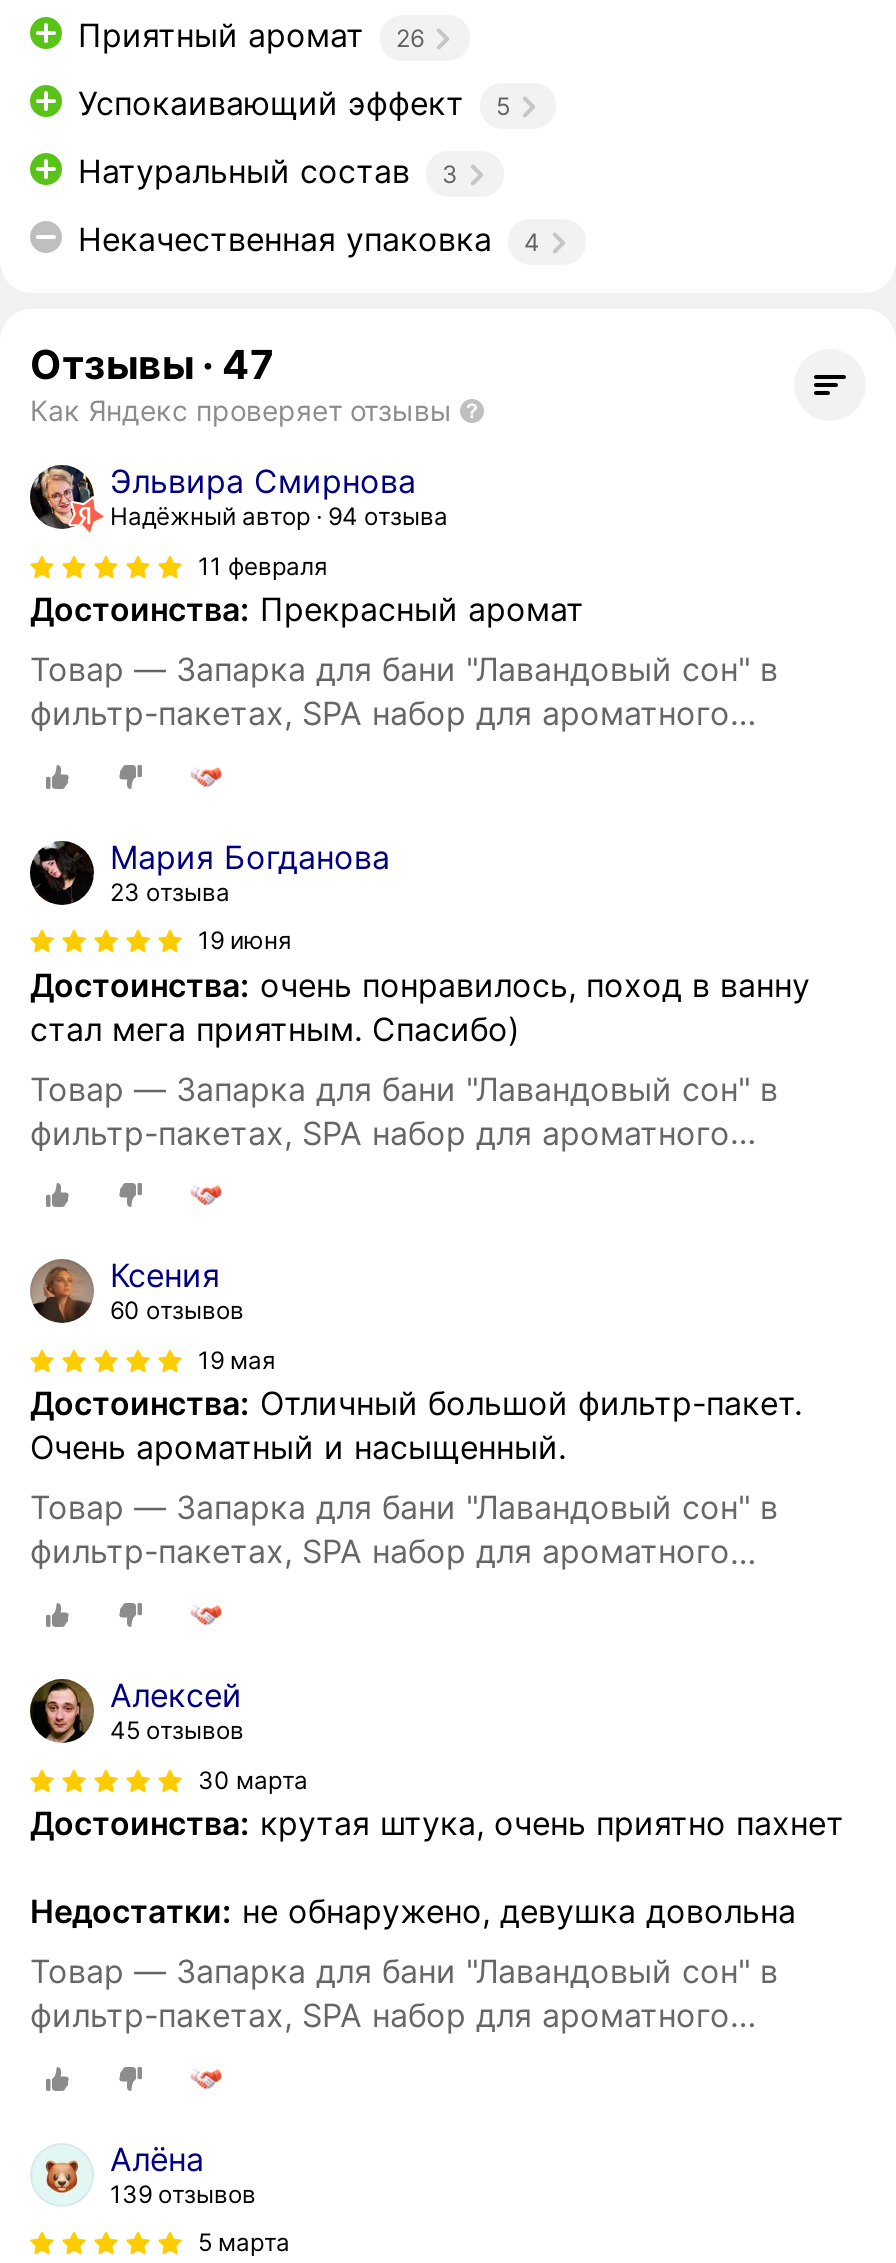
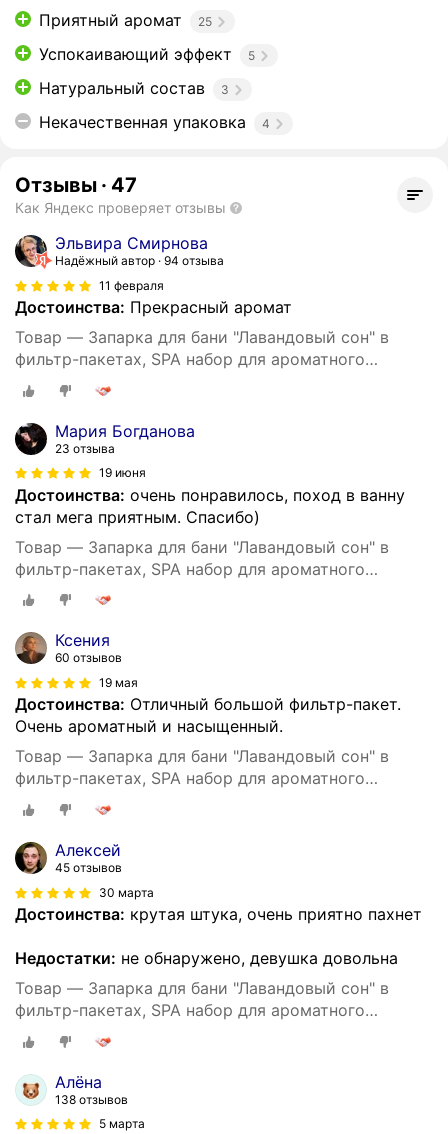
[78,15,424,55] Приятный аромат 26 -> [39,10,212,30] Приятный аромат 25
[110,2178,256,2208] 139 отзывов -> [55,1092,128,1107] 138 отзывов

